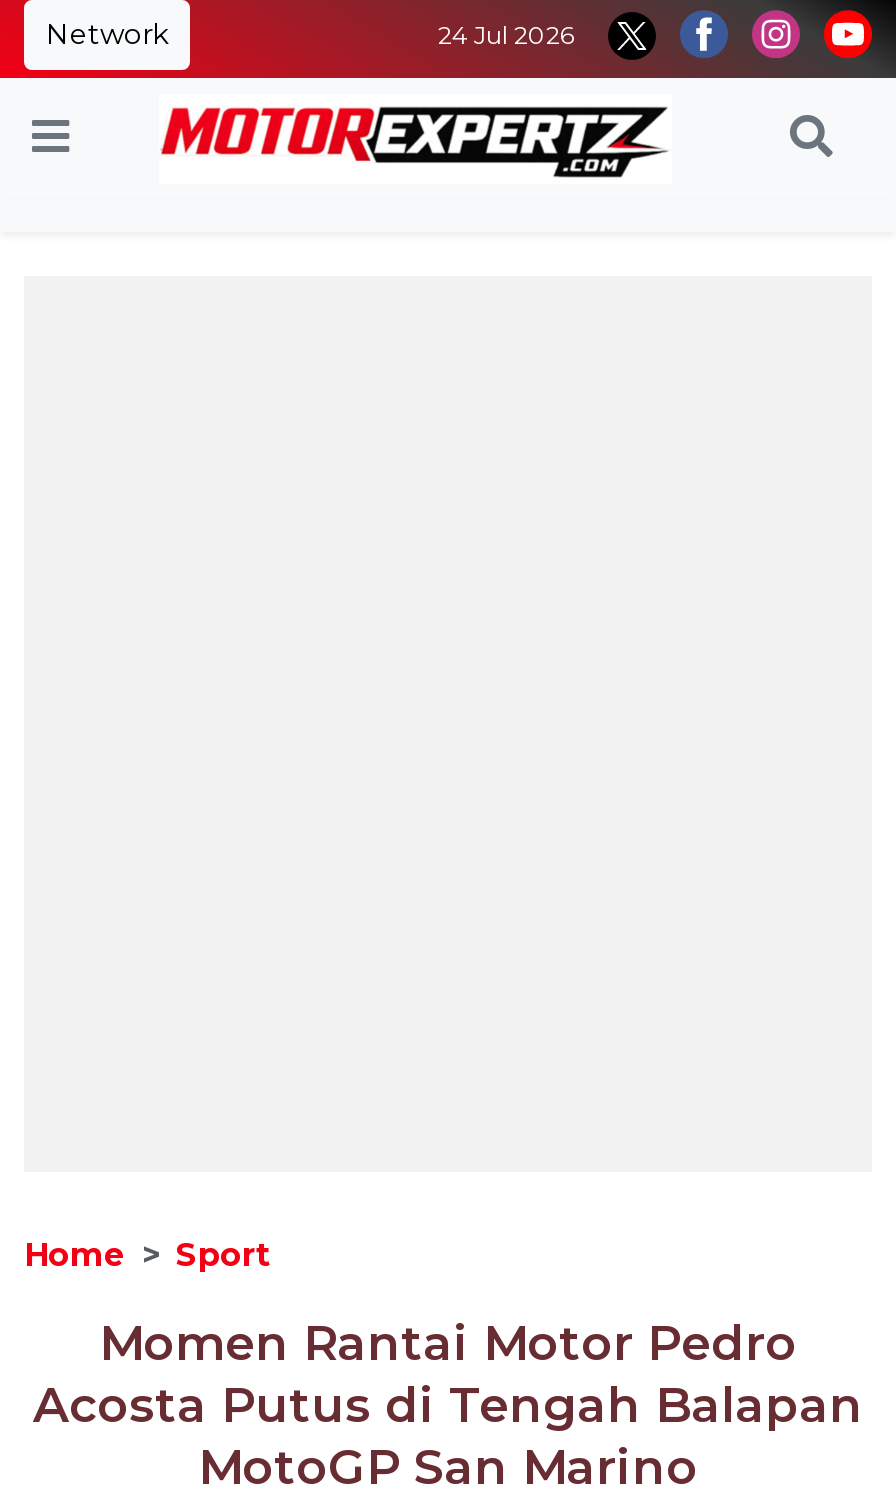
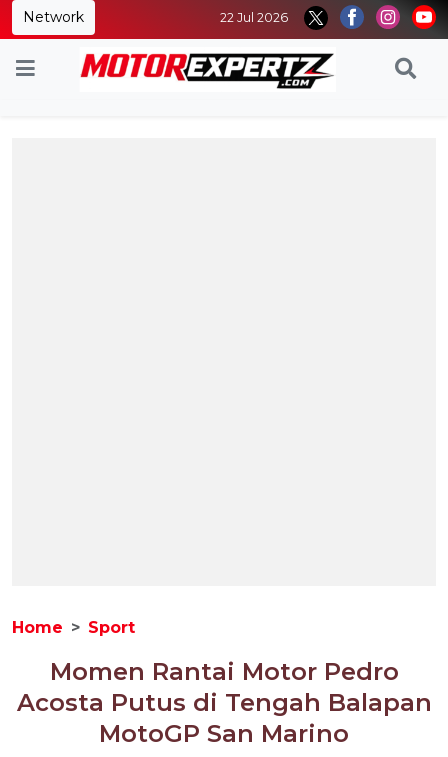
[438,20,576,50] 24 Jul 2026 -> [220,10,288,25] 22 Jul 2026

